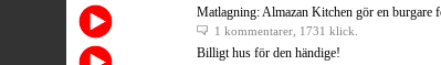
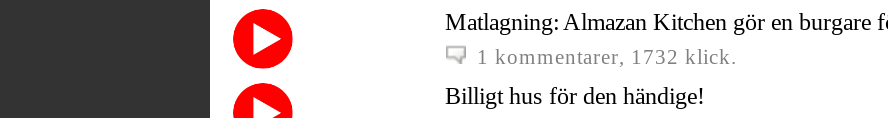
[214,25,358,37] 1 kommentarer, 1731 klick. -> [477,46,737,68] 1 kommentarer, 1732 klick.

